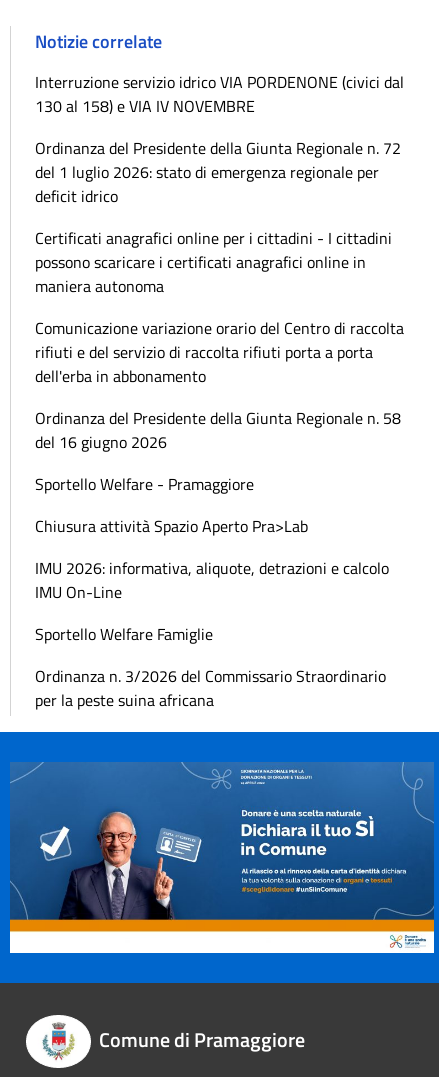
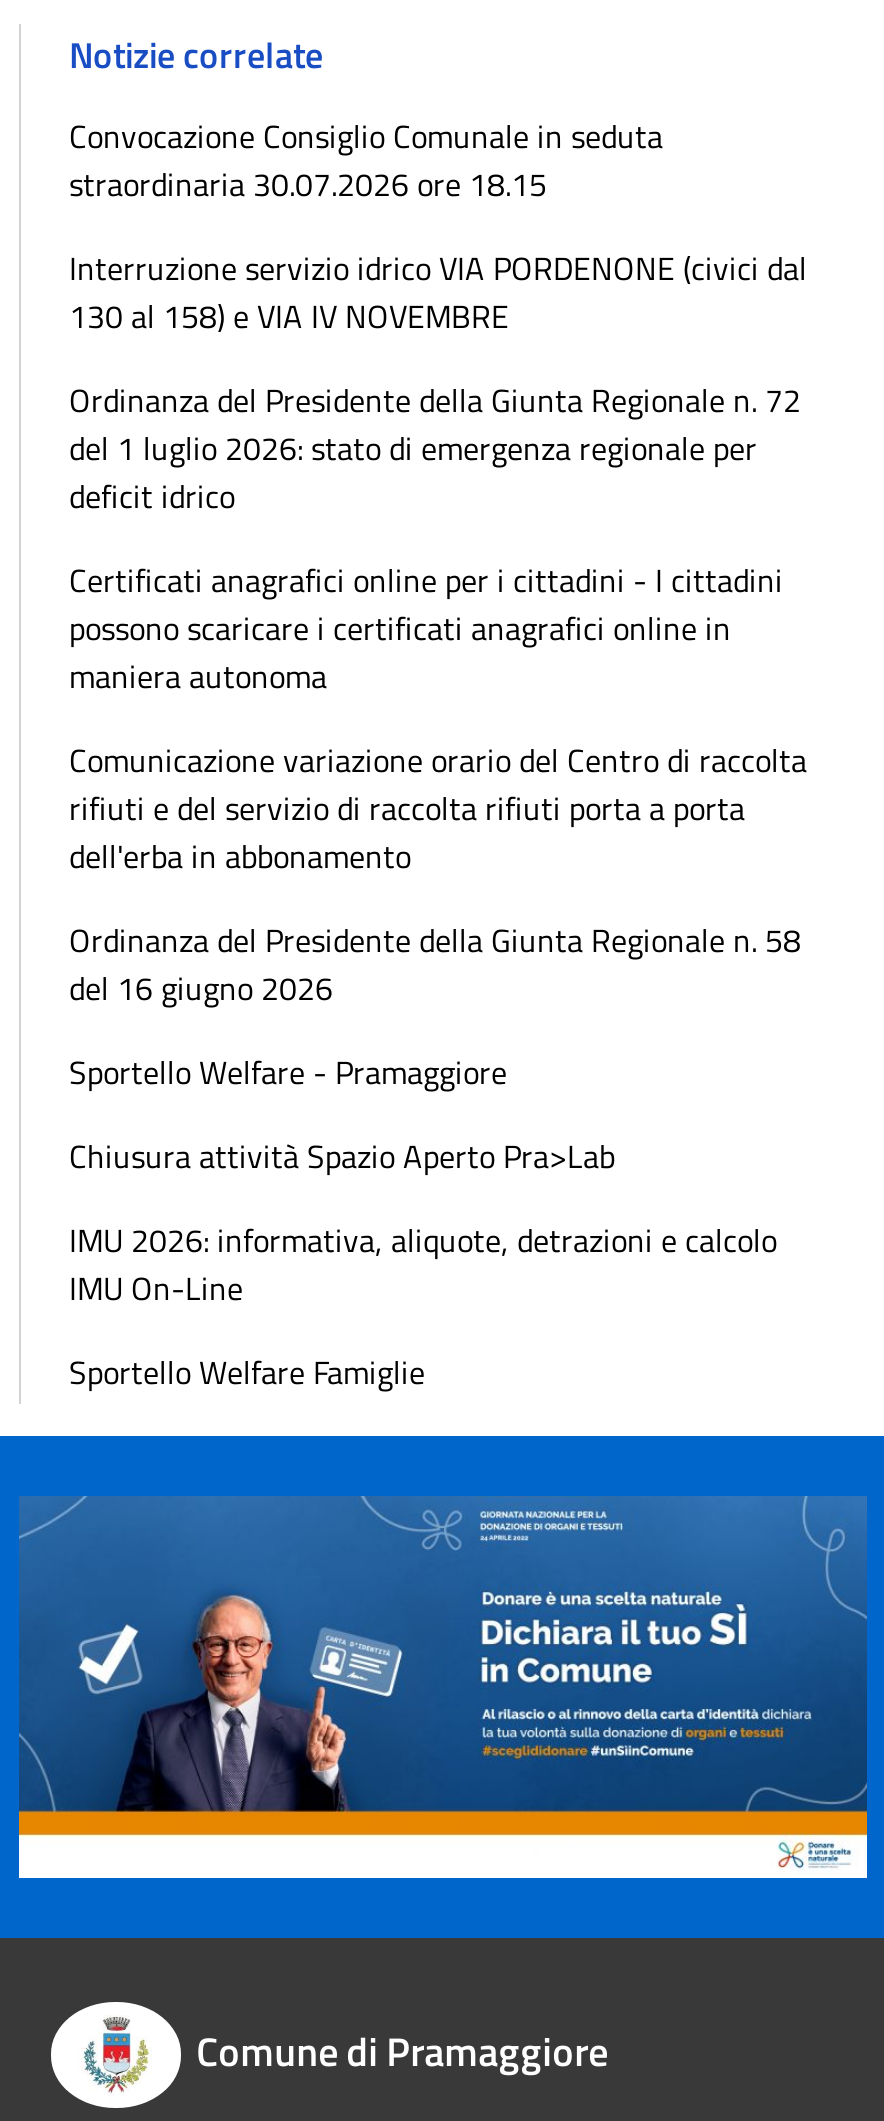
none -> [69,111,663,207] Convocazione Consiglio Comunale in seduta | straordinaria 30.07.2026 ore 18.15
moved [35,69,404,645] -> [69,243,807,1395]: Interruzione servizio idrico VIA PORDENONE (civici dal | 130 al 158) e VIA IV NOVEMBRE | Ordinanza del Presidente della Giunta Regionale n. 72 | ... | IMU On-Line | Sportello Welfare Famiglie
[35,663,386,711] Ordinanza n. 3/2026 del Commissario Straordinario | per la peste suina africana -> none

